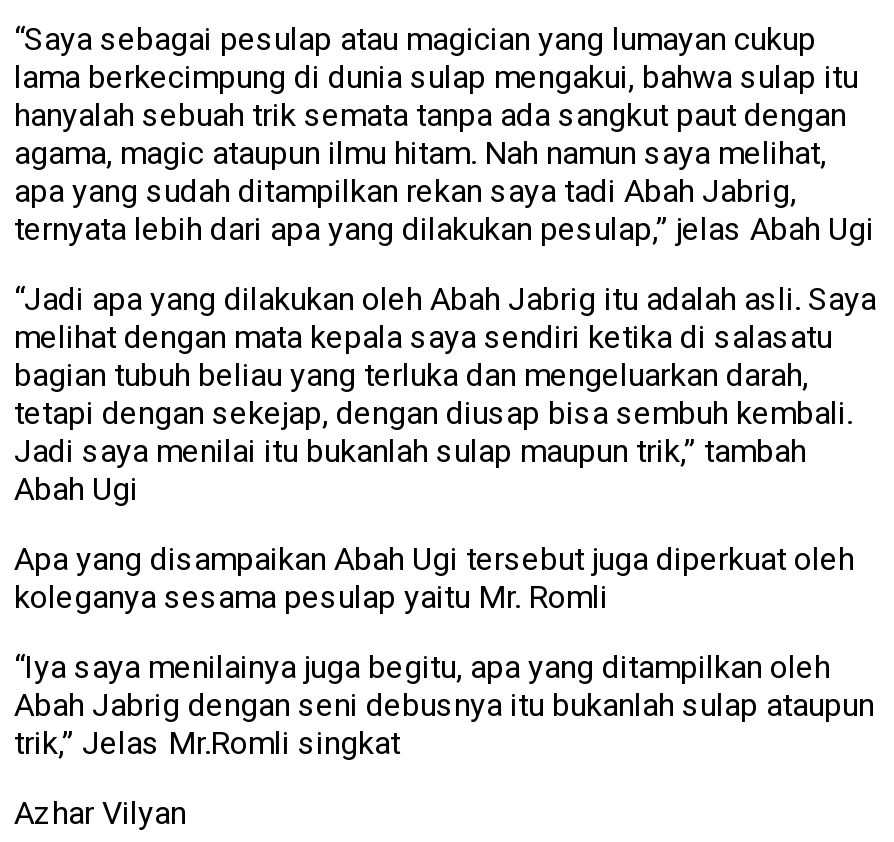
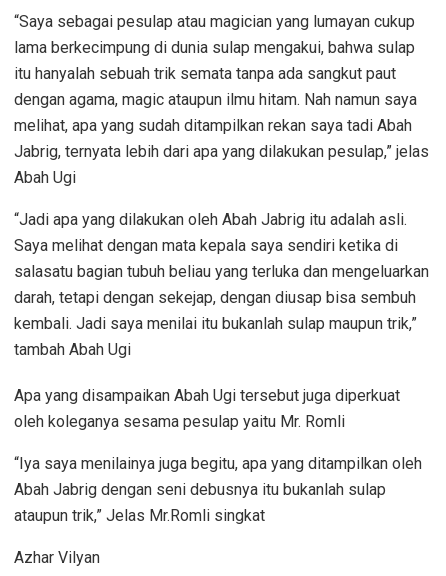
[14,58,876,470] lama berkecimpung di dunia sulap mengakui, bahwa sulap itu | hanyalah sebuah trik semata tanpa ada sangkut paut dengan | agama, magic ataupun ilmu hitam. Nah namun saya melihat, | apa yang sudah ditampilkan rekan saya tadi Abah Jabrig, | ternyata lebih dari apa yang dilakukan pesulap,” jelas Abah Ugi | “Jadi apa yang dilakukan oleh Abah Jabrig itu adalah asli. Saya | melihat dengan mata kepala saya sendiri ketika di salasatu | bagian tubuh beliau yang terluka dan mengeluarkan darah, | tetapi dengan sekejap, dengan diusap bisa sembuh kembali. | Jadi saya menilai itu bukanlah sulap maupun trik,” tambah -> [14,38,429,161] lama berkecimpung di dunia sulap mengakui, bahwa sulap | itu hanyalah sebuah trik semata tanpa ada sangkut paut | dengan agama, magic ataupun ilmu hitam. Nah namun saya | melihat, apa yang sudah ditampilkan rekan saya tadi Abah | Jabrig, ternyata lebih dari apa yang dilakukan pesulap,” jelas
moved [14,470,138,508] -> [14,168,76,187]: Abah Ugi
[14,540,854,616] Apa yang disampaikan Abah Ugi tersebut juga diperkuat oleh | koleganya sesama pesulap yaitu Mr. Romli -> [14,210,429,431] “Jadi apa yang dilakukan oleh Abah Jabrig itu adalah asli. | Saya melihat dengan mata kepala saya sendiri ketika di | salasatu bagian tubuh beliau yang terluka dan mengeluarkan | darah, tetapi dengan sekejap, dengan diusap bisa sembuh | kembali. Jadi saya menilai itu bukanlah sulap maupun trik,” | tambah Abah Ugi | Apa yang disampaikan Abah Ugi tersebut juga diperkuat | oleh koleganya sesama pesulap yaitu Mr. Romli

